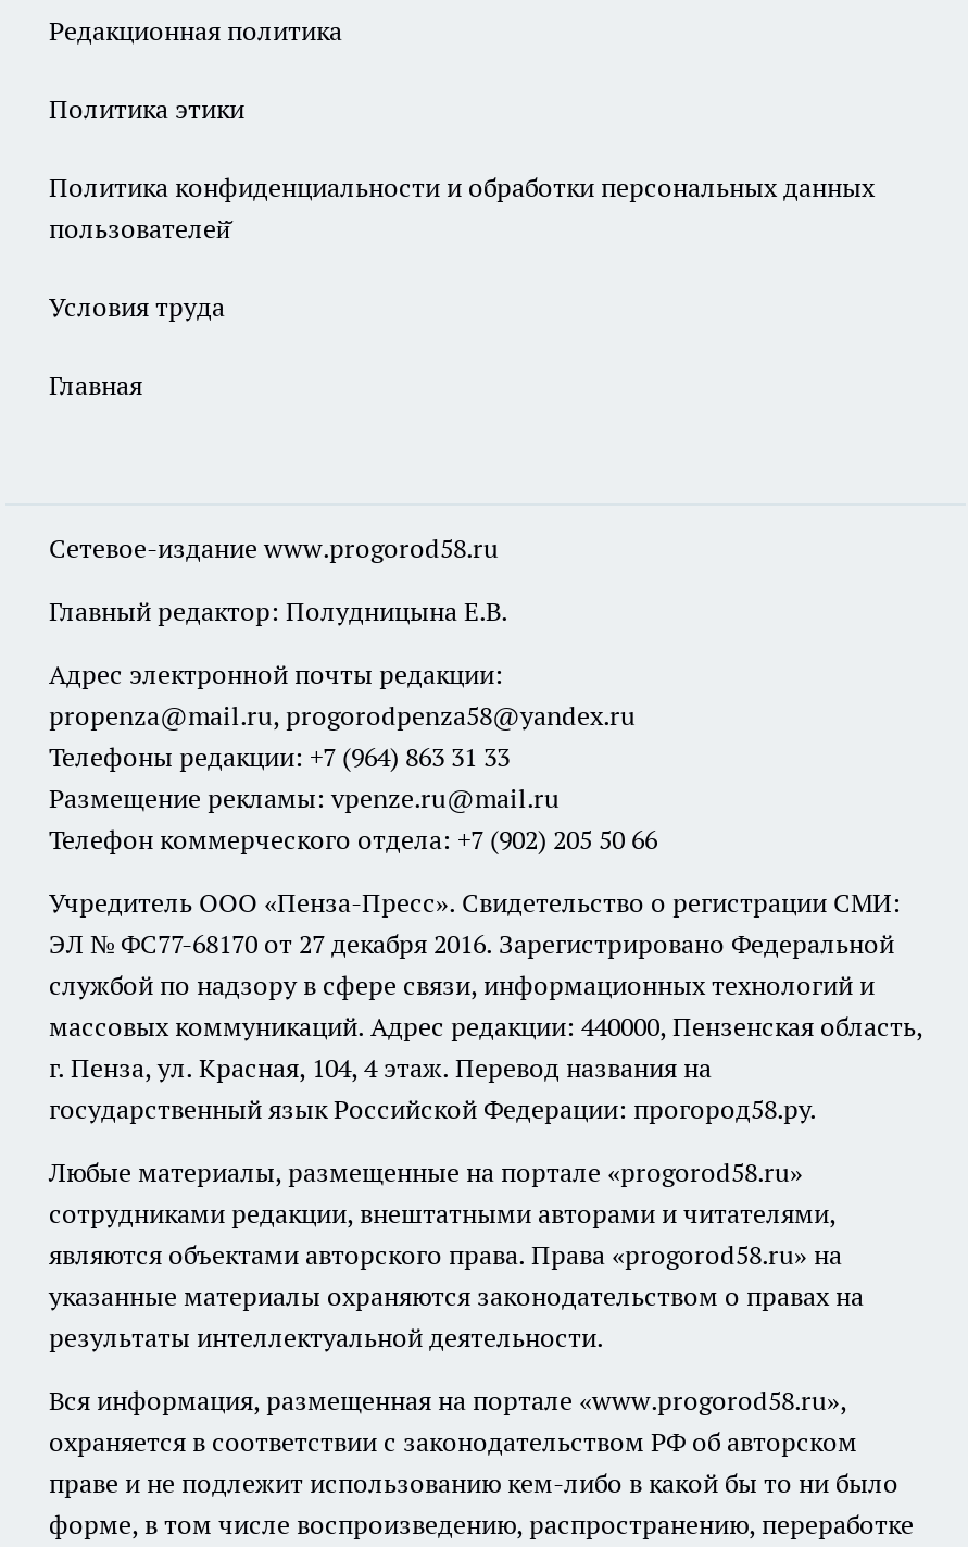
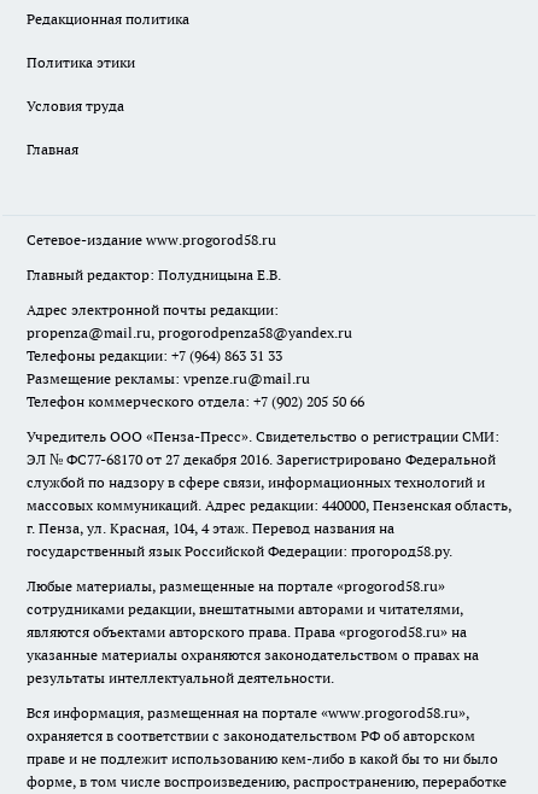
[49,171,875,245] Политика конфиденциальности и обработки персональных данных | пользователей̆ -> none

